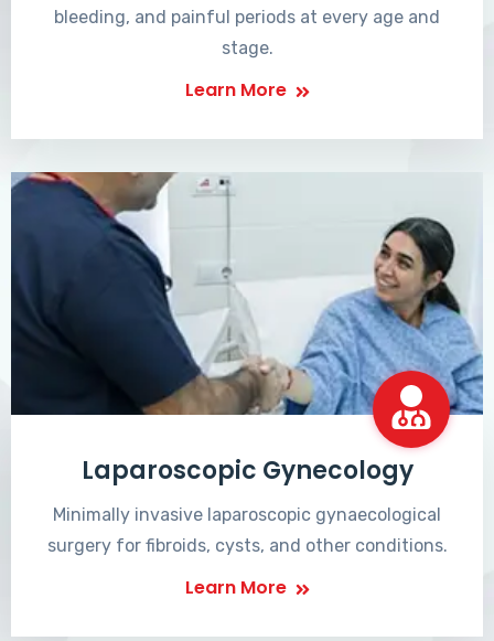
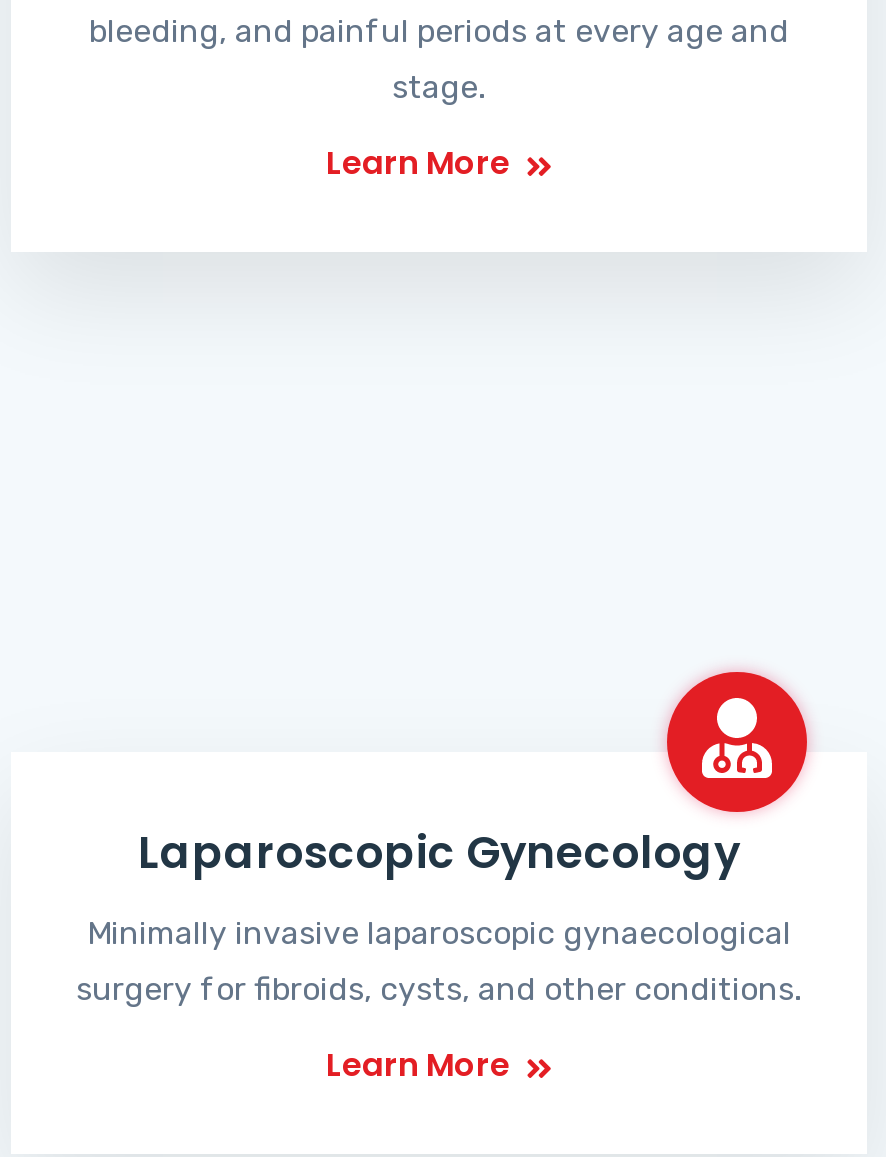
[10,171,484,416] [image] -> none

